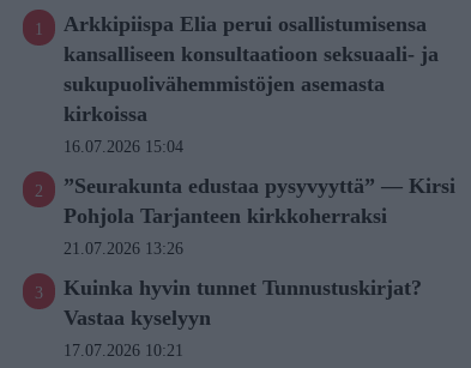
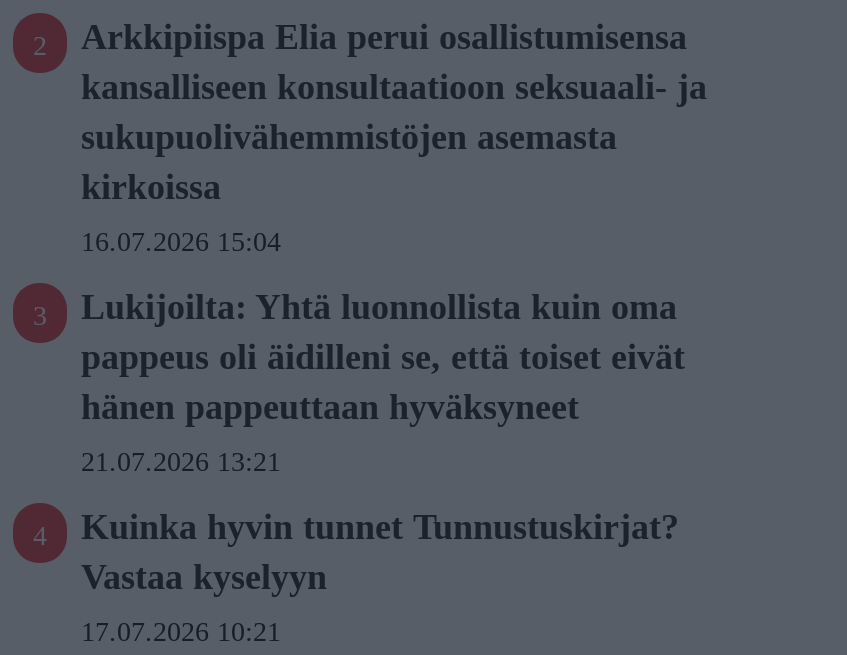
[64,173,455,227] ”Seurakunta edustaa pysyvyyttä” — Kirsi | Pohjola Tarjanteen kirkkoherraksi -> [81,286,685,426] Lukijoilta: Yhtä luonnollista kuin oma | pappeus oli äidilleni se, että toiset eivät | hänen pappeuttaan hyväksyneet
[64,239,183,257] 21.07.2026 13:26 -> [81,446,281,476] 21.07.2026 13:21

